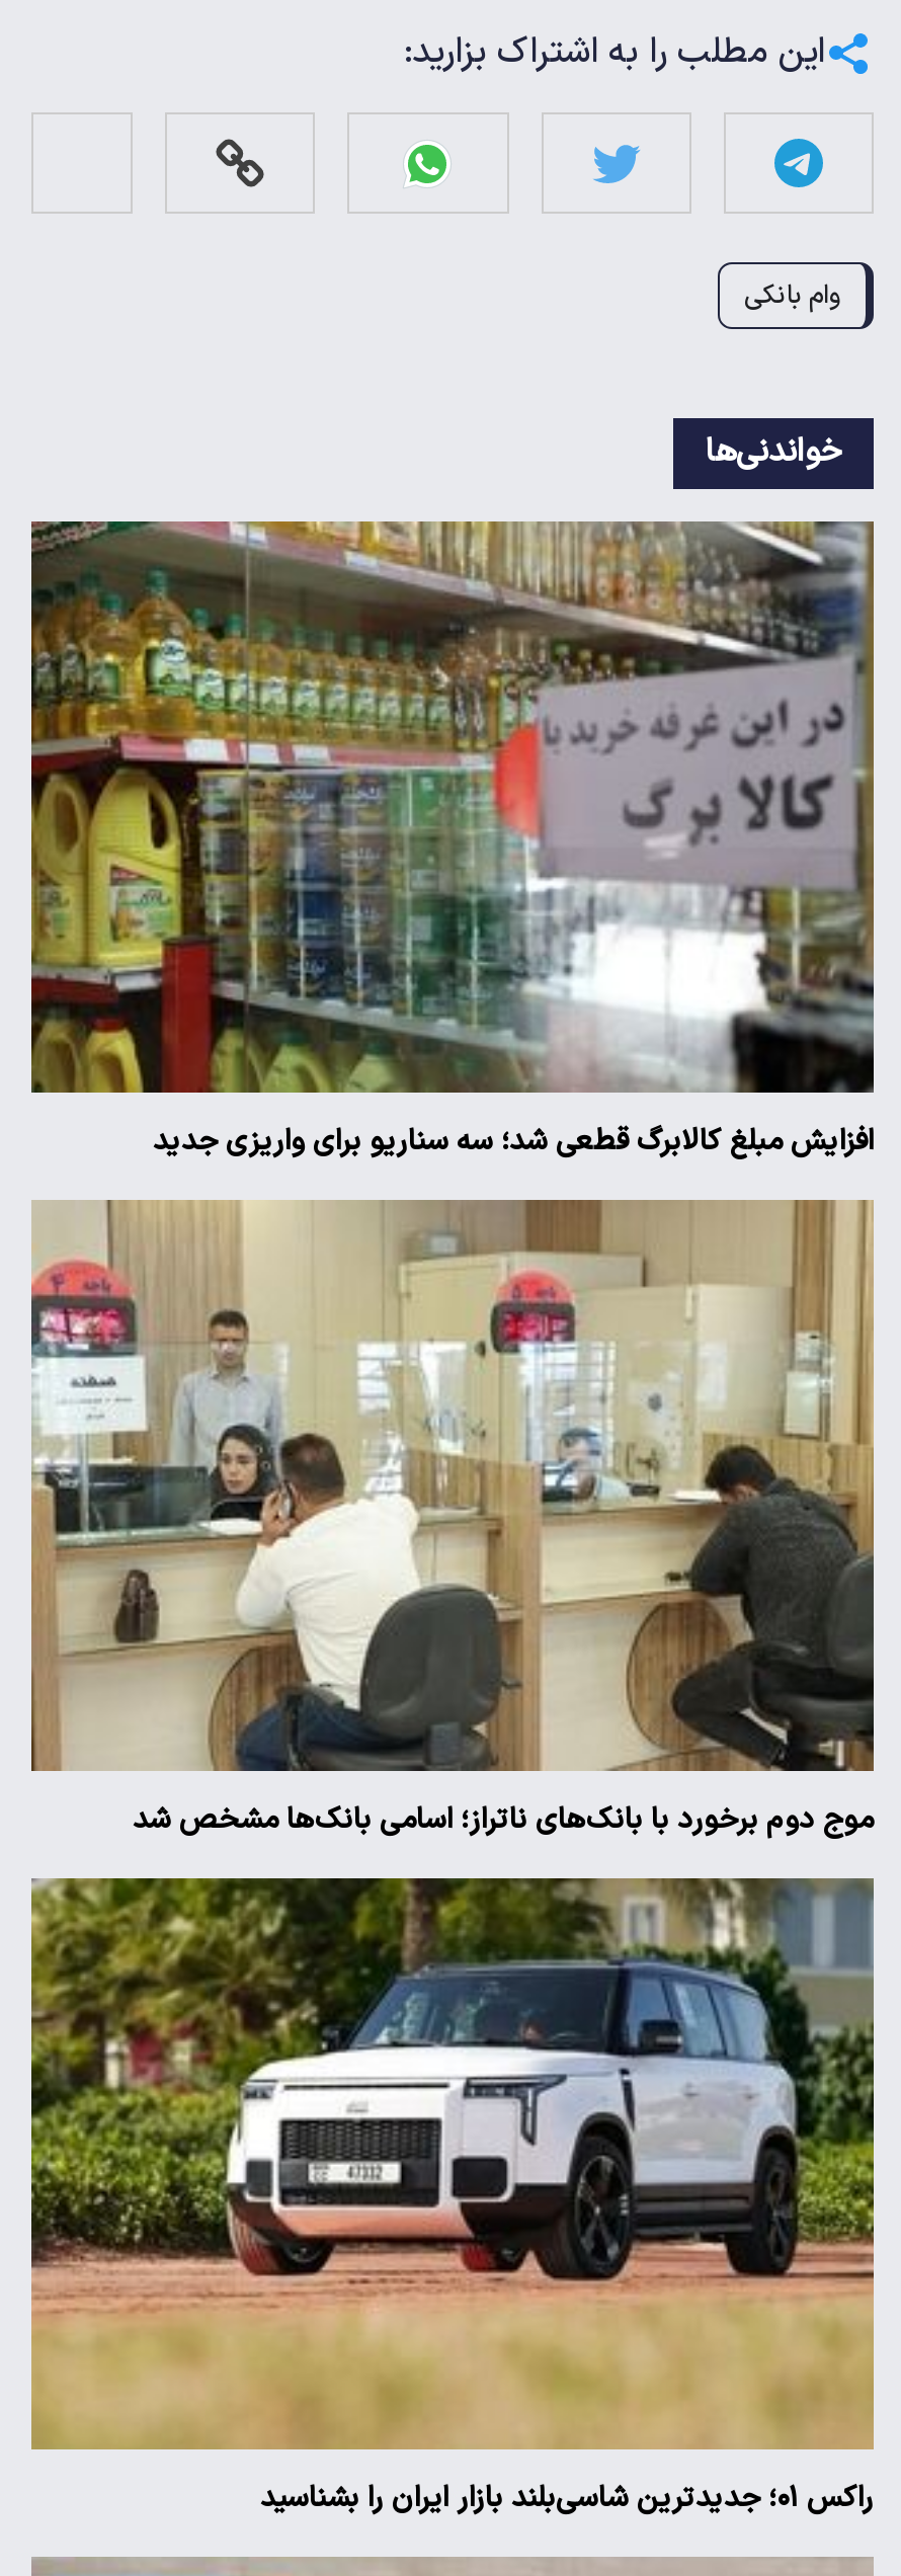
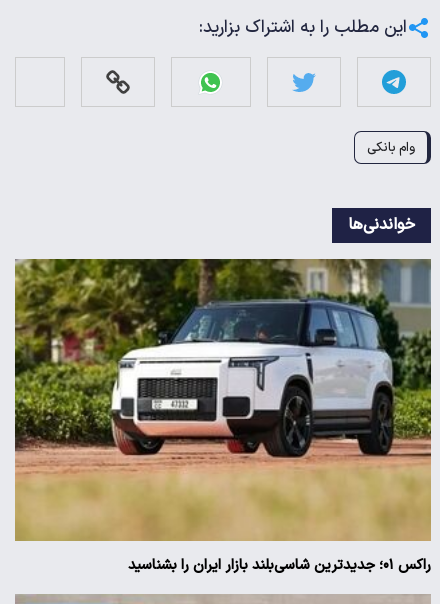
[29,519,876,1164] [image] | افزایش مبلغ کالابرگ قطعی شد؛ سه سناریو برای واریزی جدید -> none
[31,1200,876,1842] [image] | موج دوم برخورد با بانک‌های ناتراز؛ اسامی بانک‌ها مشخص شد -> none

